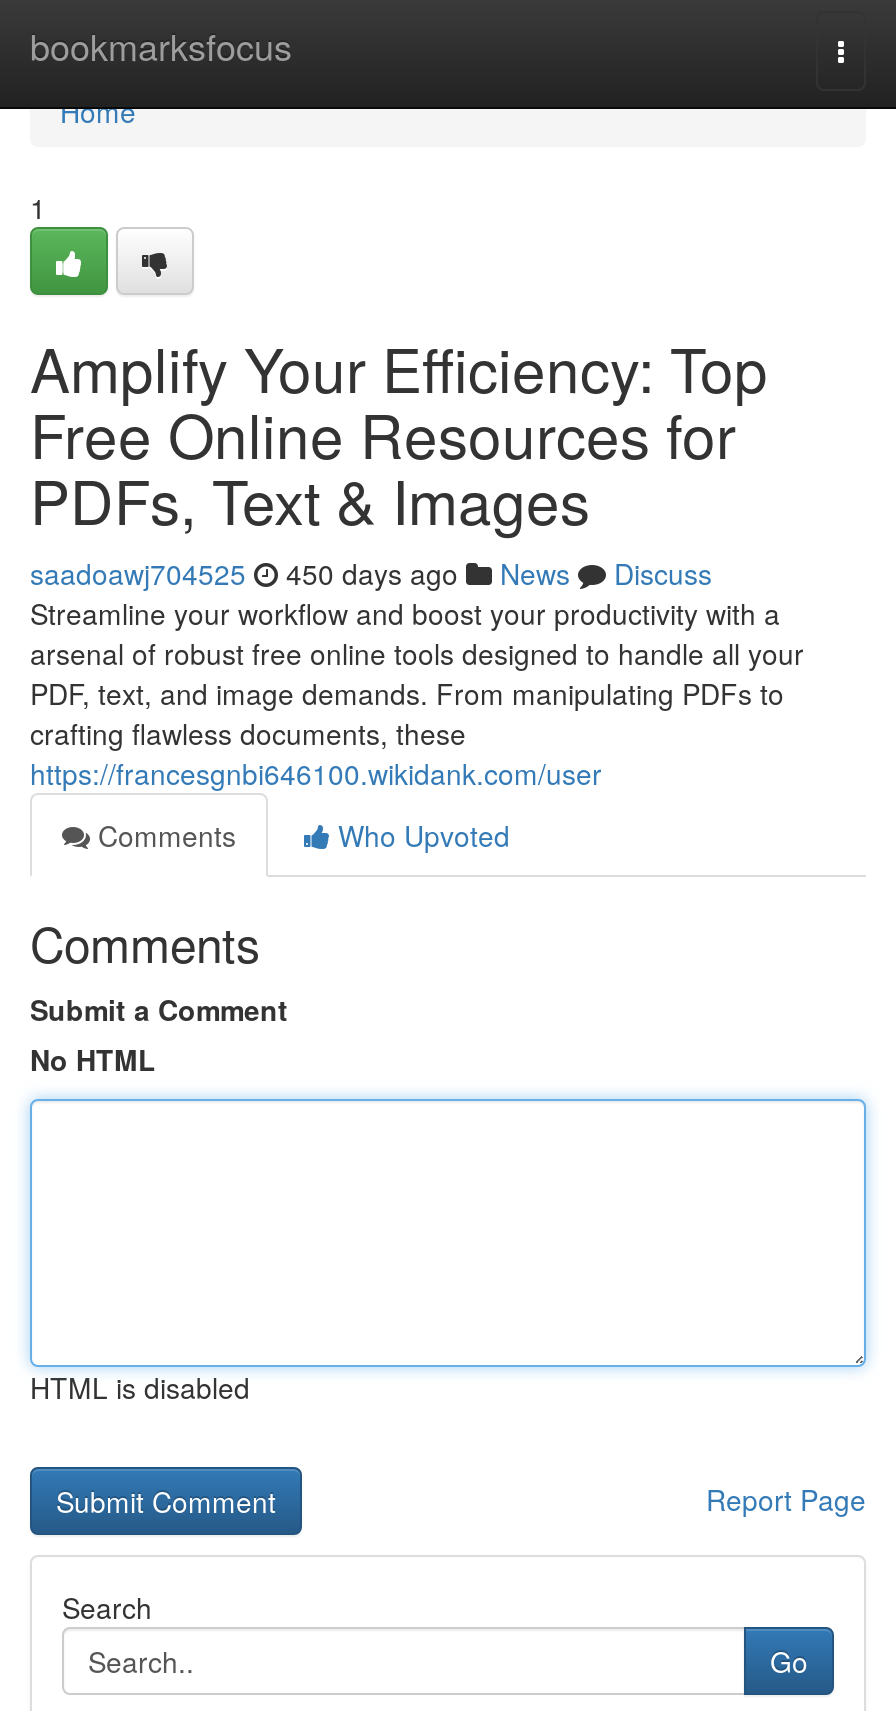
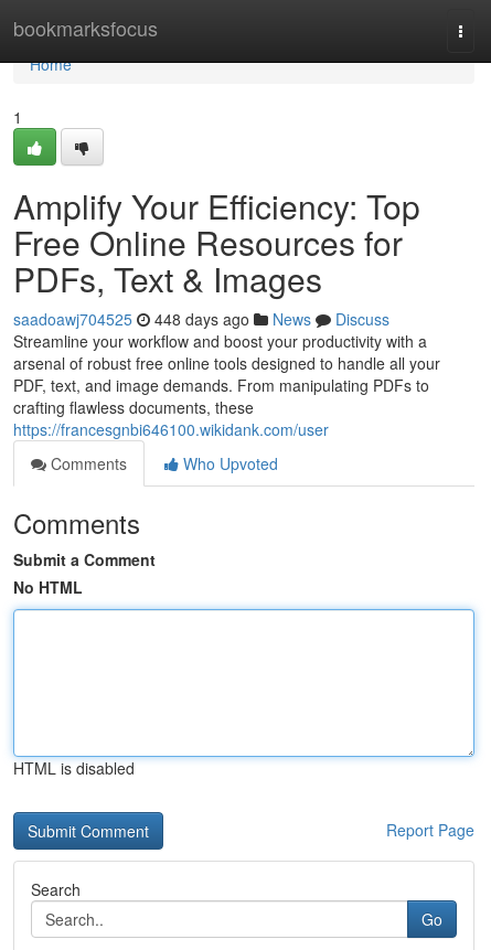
[30,553,712,593] saadoawj704525 450 days ago News Discuss -> [13,308,389,330] saadoawj704525 448 days ago News Discuss

